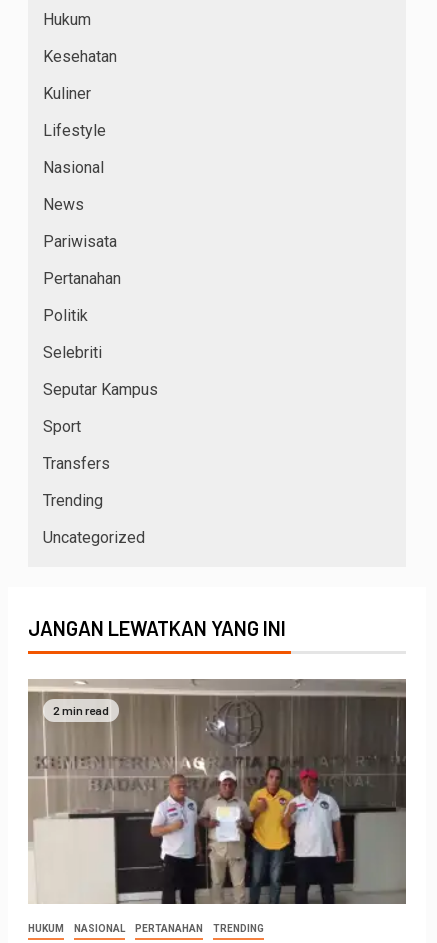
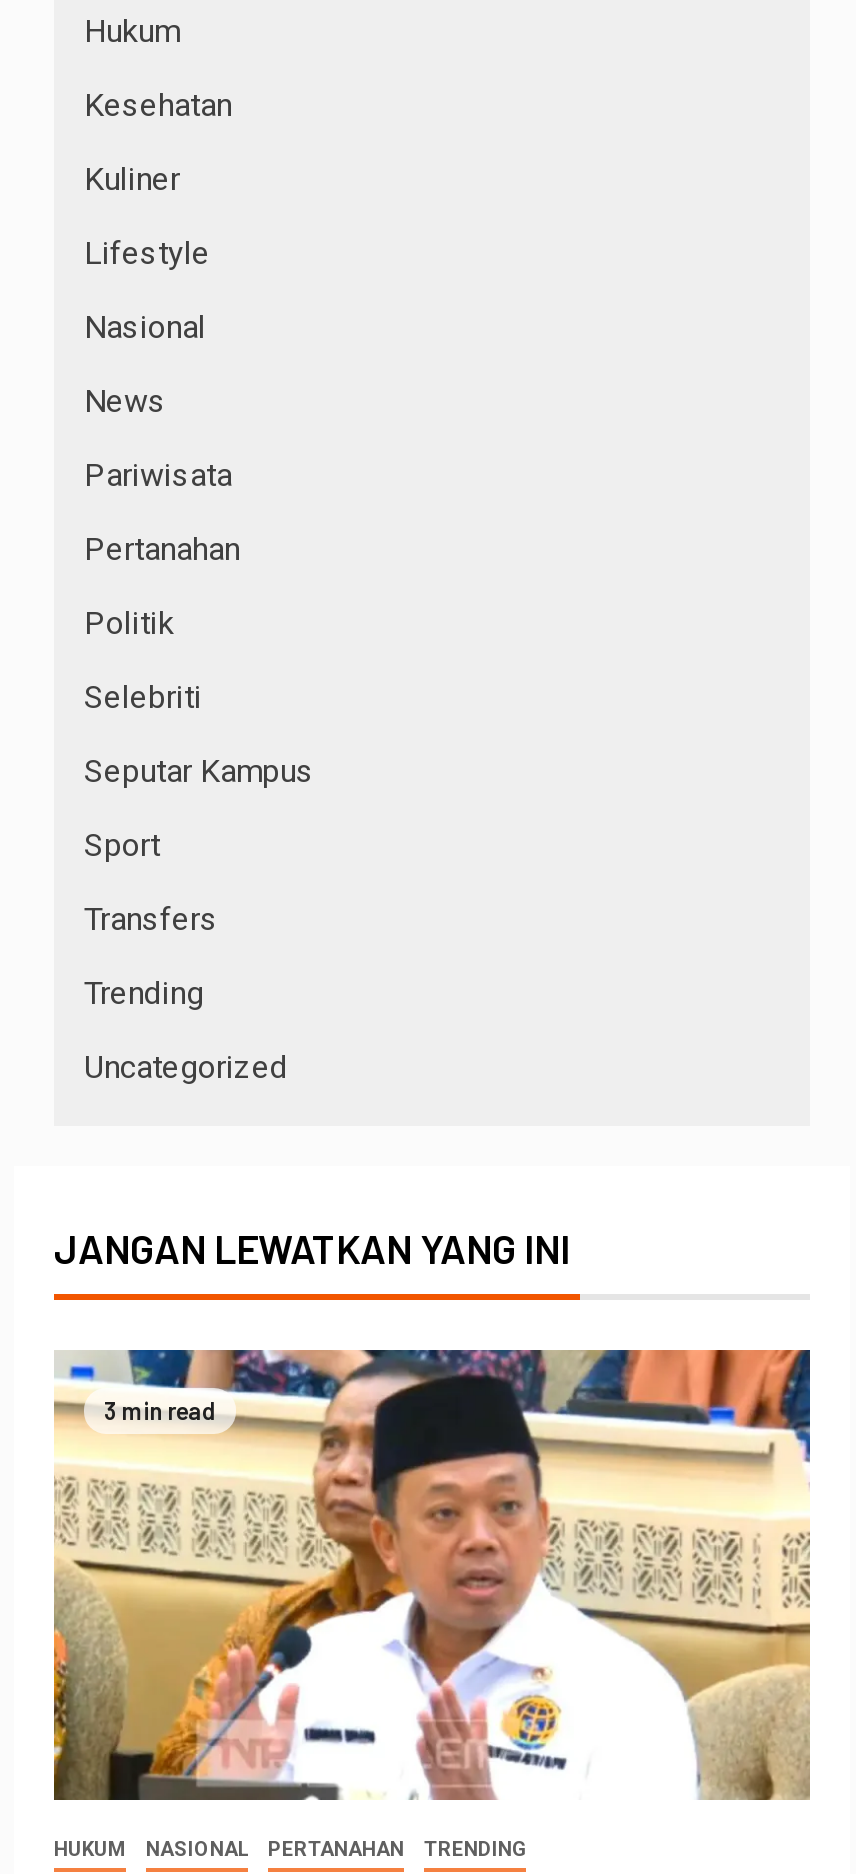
[27,678,407,905] [image] | 2 min read -> [52,1348,812,1802] [image] | 3 min read

